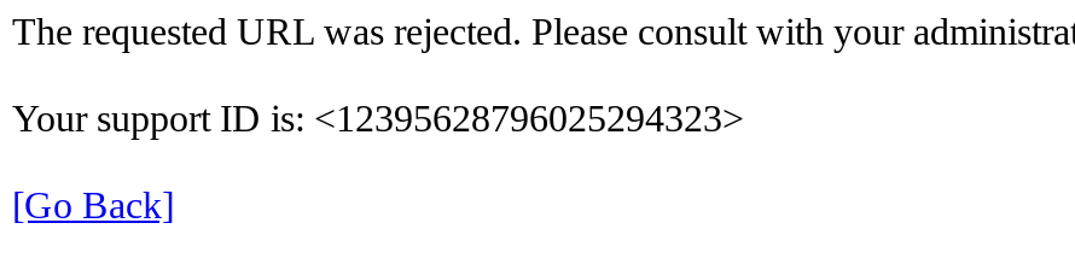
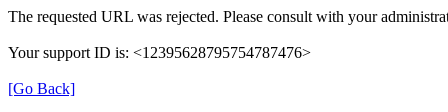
[12,98,744,139] Your support ID is: <12395628796025294323> -> [8,44,311,61] Your support ID is: <12395628795754787476>

